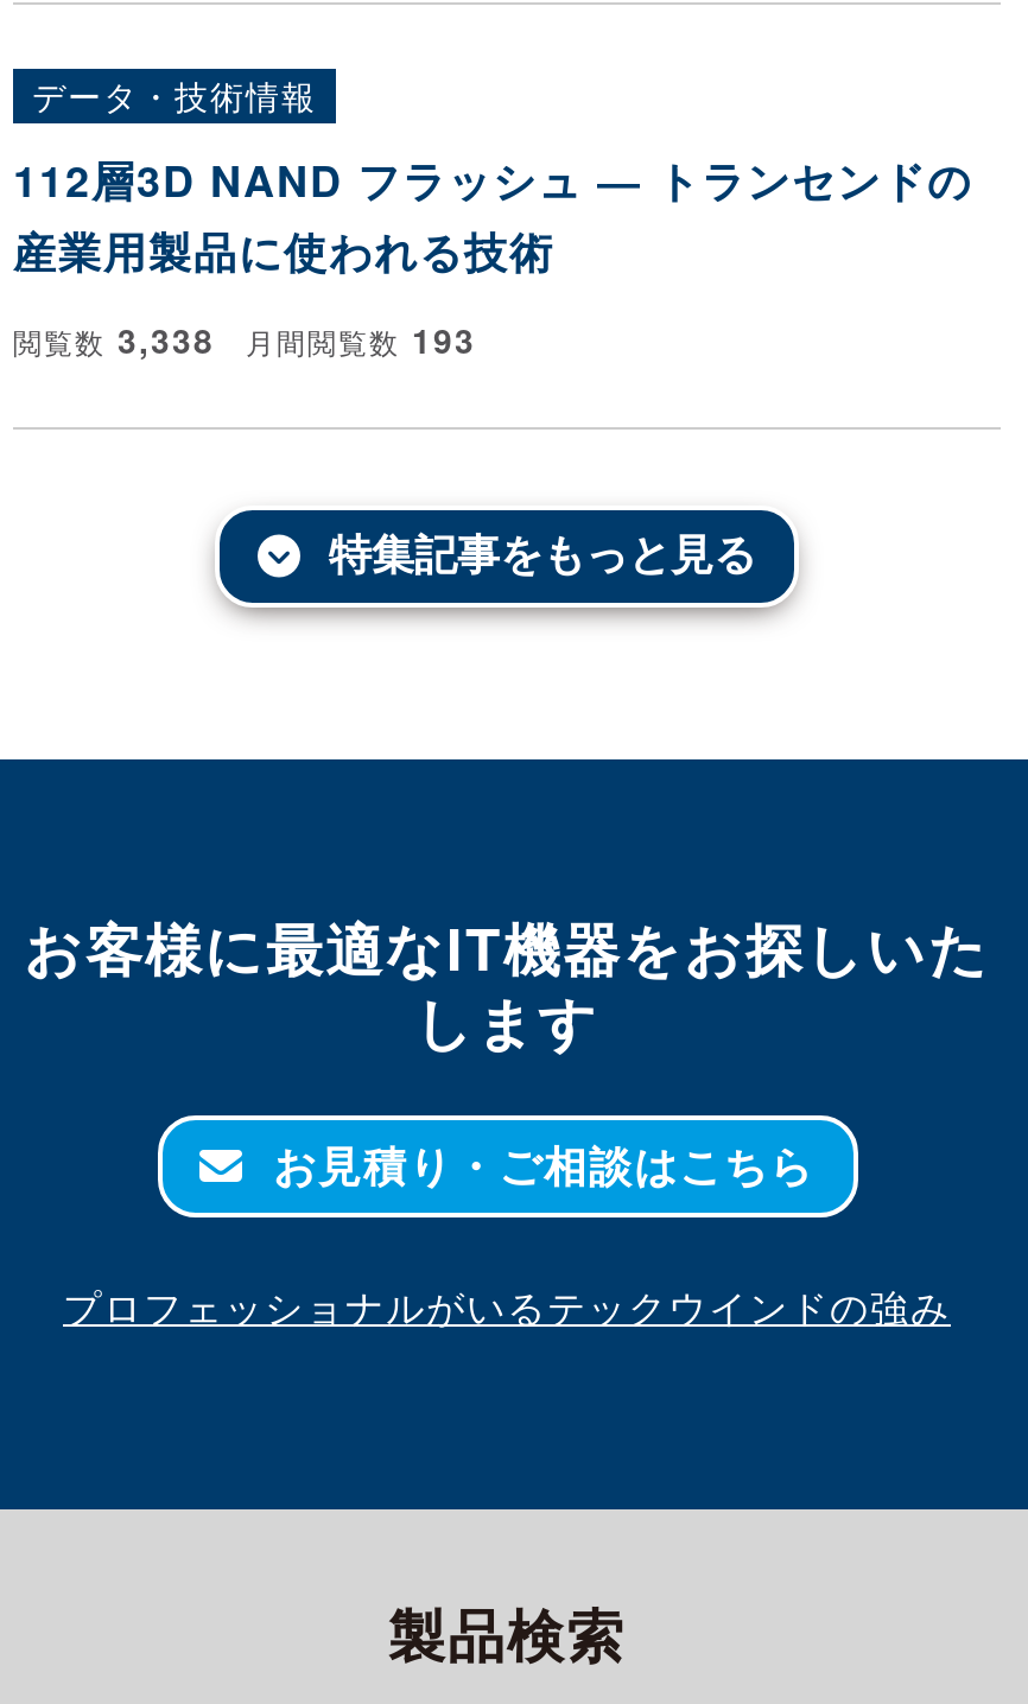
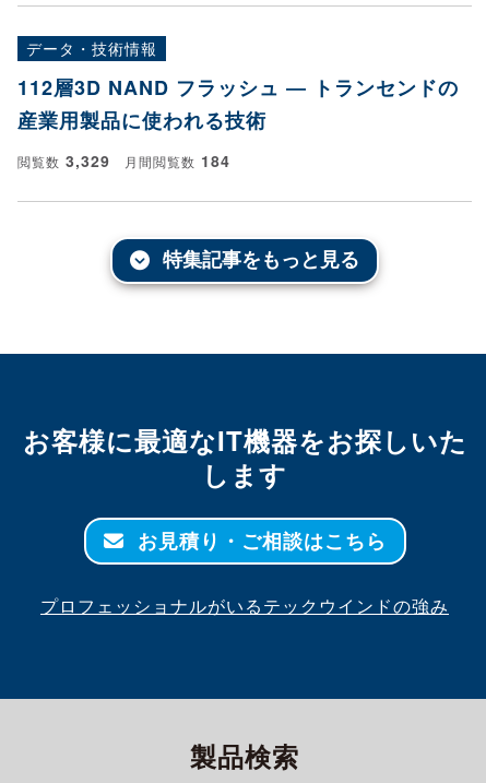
[13,315,215,363] 閲覧数 3,338 -> [17,149,110,171] 閲覧数 3,329
[246,315,476,363] 月間閲覧数 193 -> [125,149,230,171] 月間閲覧数 184

